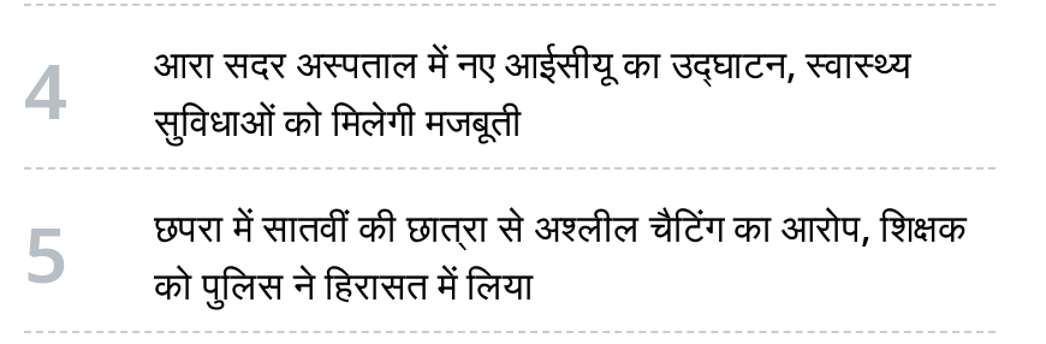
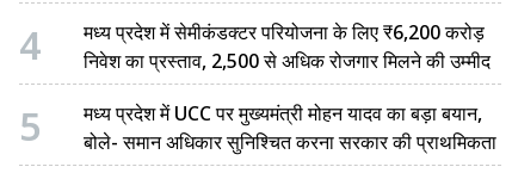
[154,34,911,150] आरा सदर अस्पताल में नए आईसीयू का उद्घाटन, स्वास्थ्य | सुविधाओं को मिलेगी मजबूती -> [84,18,491,75] मध्य प्रदेश में सेमीकंडक्टर परियोजना के लिए ₹6,200 करोड़ | निवेश का प्रस्ताव, 2,500 से अधिक रोजगार मिलने की उम्मीद
[154,198,967,313] छपरा में सातवीं की छात्रा से अश्लील चैटिंग का आरोप, शिक्षक | को पुलिस ने हिरासत में लिया -> [84,99,496,156] मध्य प्रदेश में UCC पर मुख्यमंत्री मोहन यादव का बड़ा बयान, | बोले- समान अधिकार सुनिश्चित करना सरकार की प्राथमिकता

